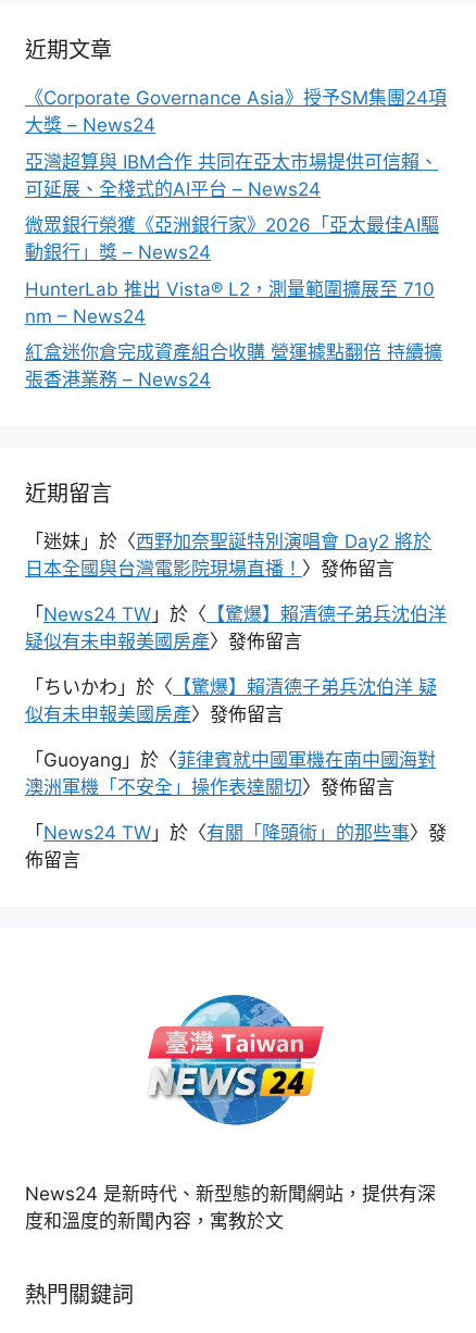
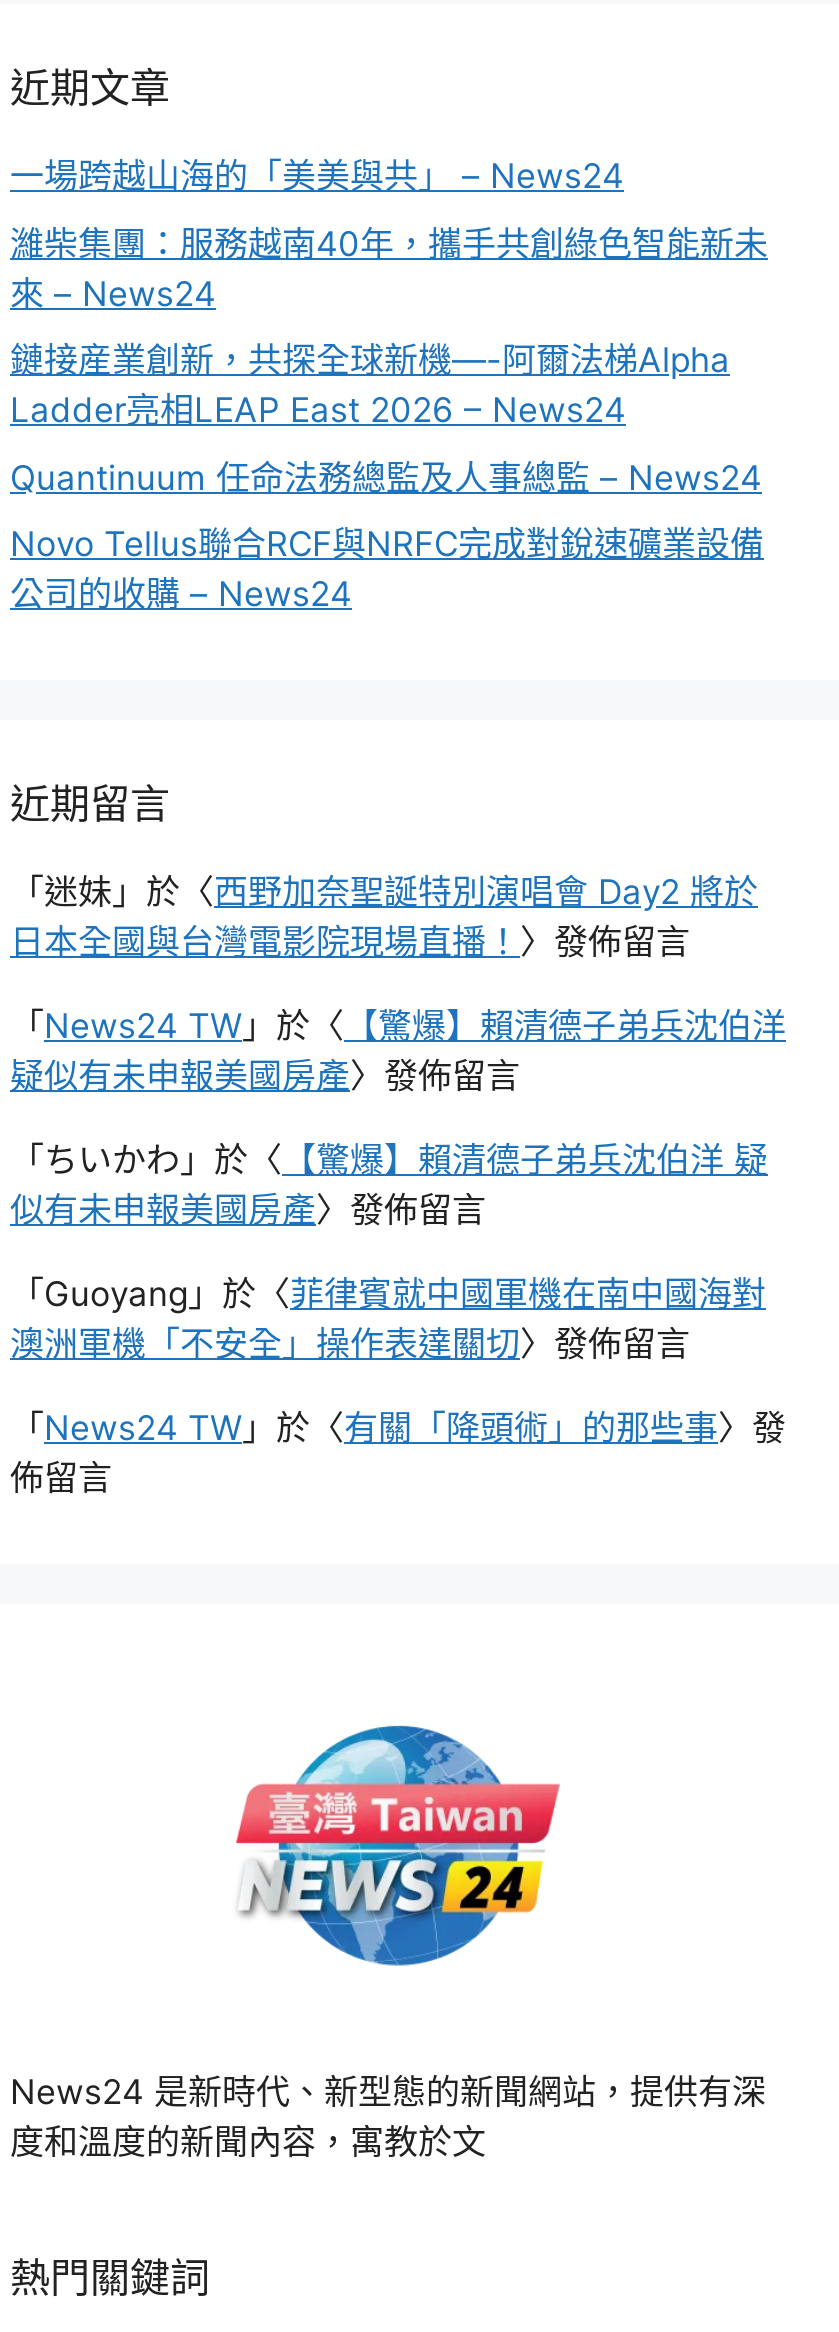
[25,87,447,136] 《Corporate Governance Asia》授予SM集團24項 | 大獎 – News24 -> [10,157,624,197] 一場跨越山海的「美美與共」 – News24
[25,151,438,200] 亞灣超算與 IBM合作 共同在亞太市場提供可信賴、 | 可延展、全棧式的AI平台 – News24 -> [10,224,768,314] 濰柴集團：服務越南40年，攜手共創綠色智能新未 | 來 – News24
[25,215,439,264] 微眾銀行榮獲《亞洲銀行家》2026「亞太最佳AI驅 | 動銀行」獎 – News24 -> [10,341,730,431] 鏈接産業創新，共探全球新機—-阿爾法梯Alpha | Ladder亮相LEAP East 2026 – News24
[25,278,435,327] HunterLab 推出 Vista® L2，測量範圍擴展至 710 | nm – News24 -> [10,458,762,498] Quantinuum 任命法務總監及人事總監 – News24
[25,342,442,391] 紅盒迷你倉完成資產組合收購 營運據點翻倍 持續擴 | 張香港業務 – News24 -> [10,525,764,615] Novo Tellus聯合RCF與NRFC完成對銳速礦業設備 | 公司的收購 – News24

